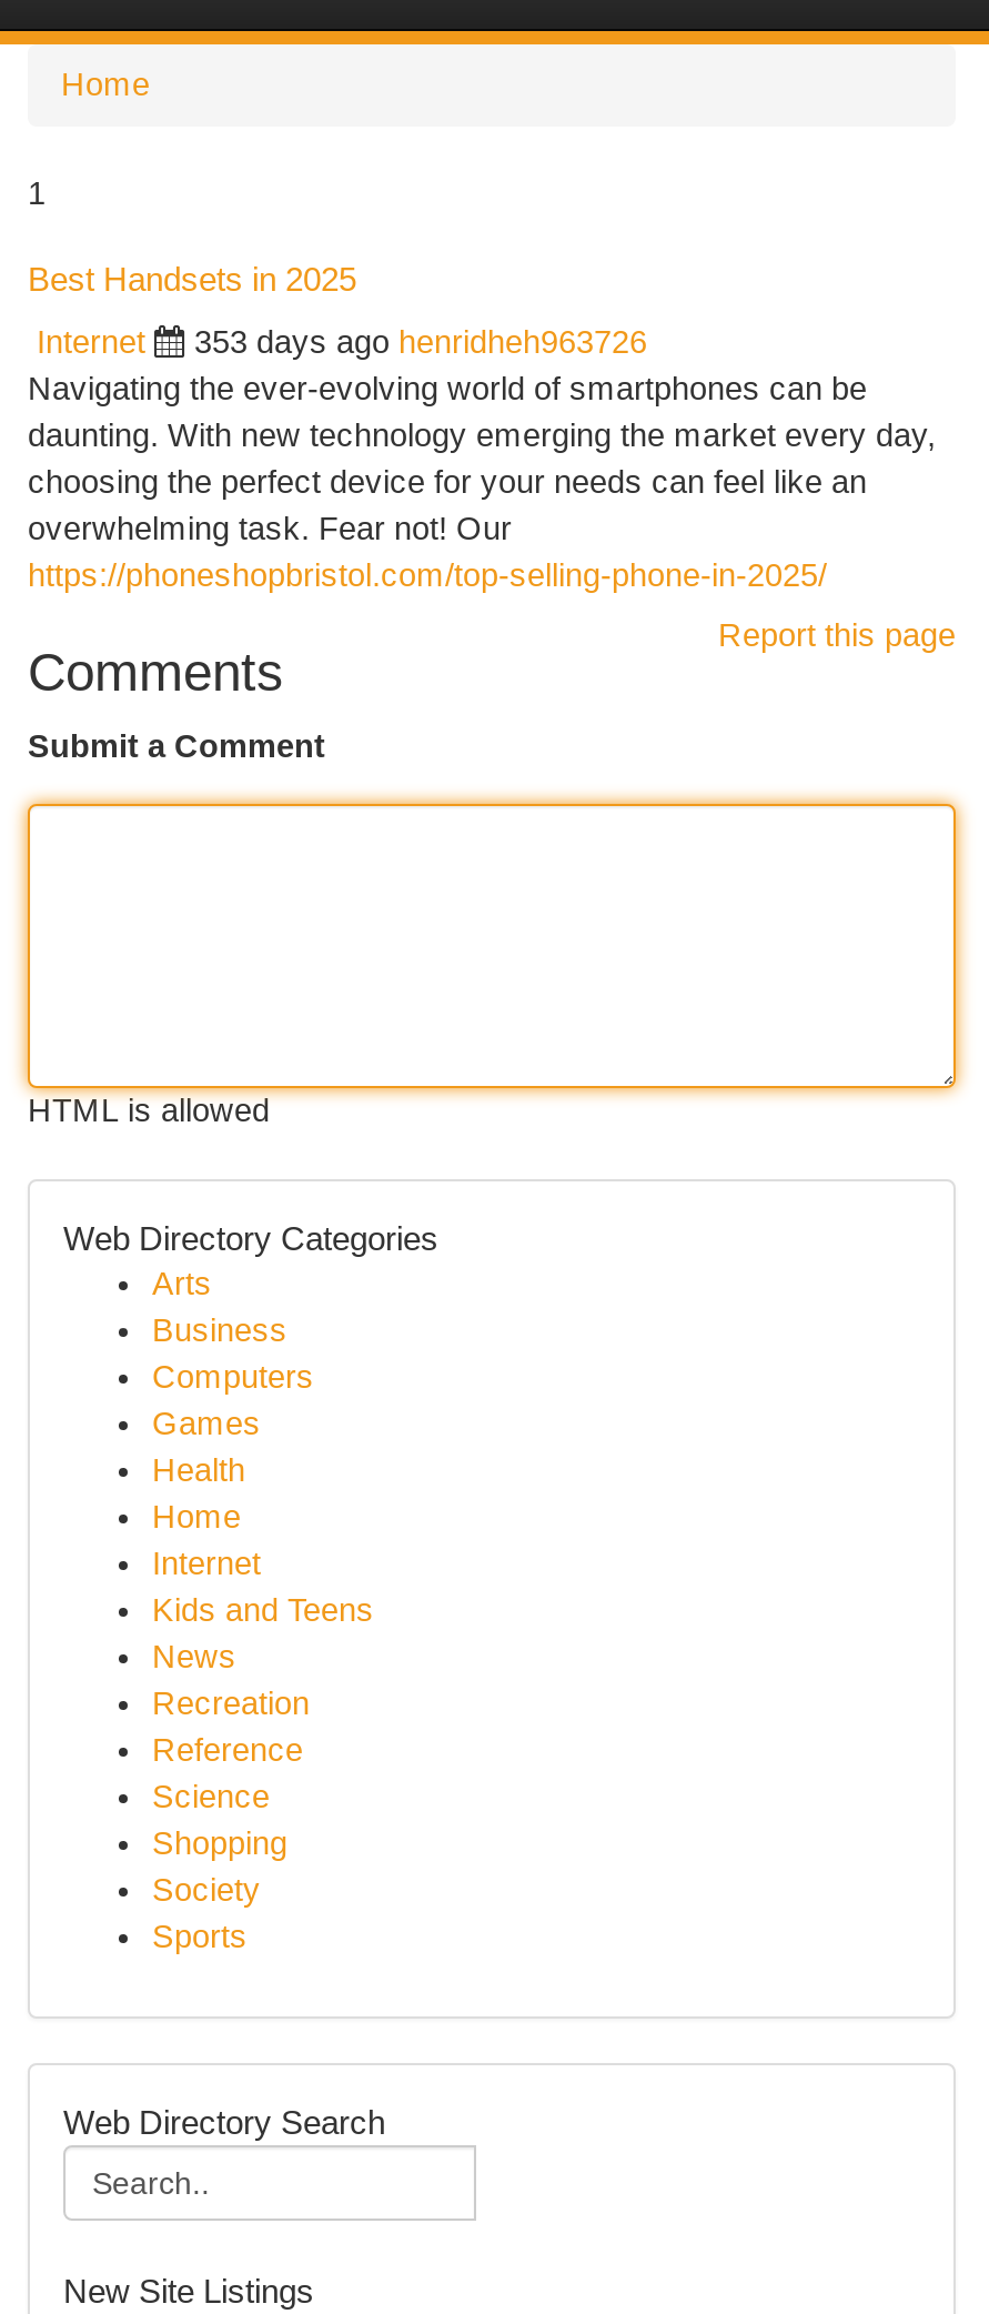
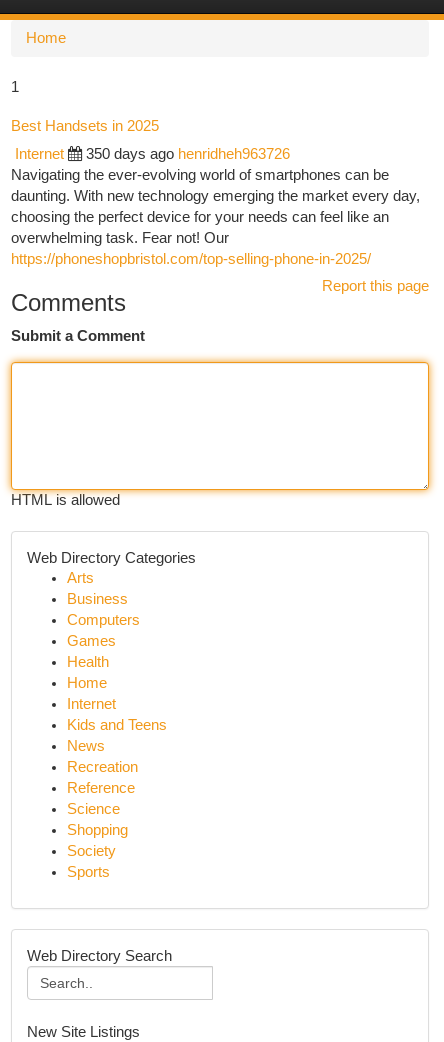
[194,324,647,360] 353 days ago henridheh963726 -> [86,146,290,162] 350 days ago henridheh963726

